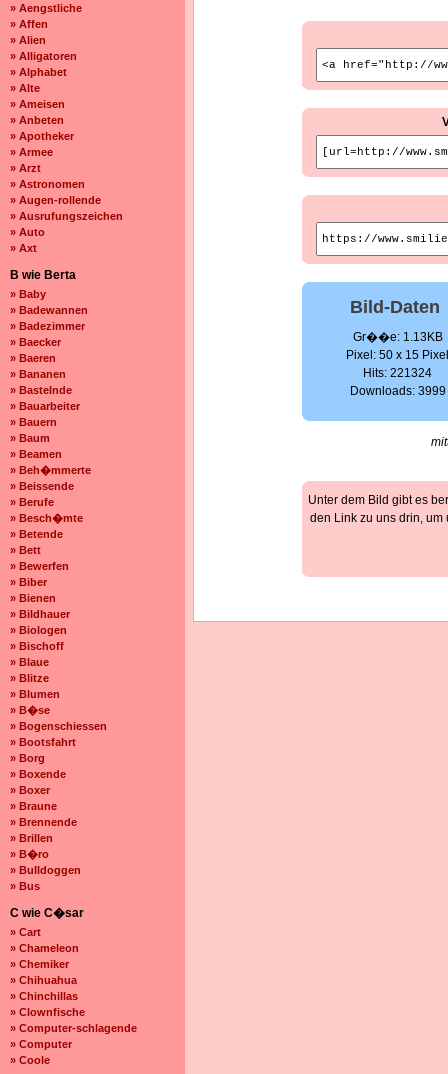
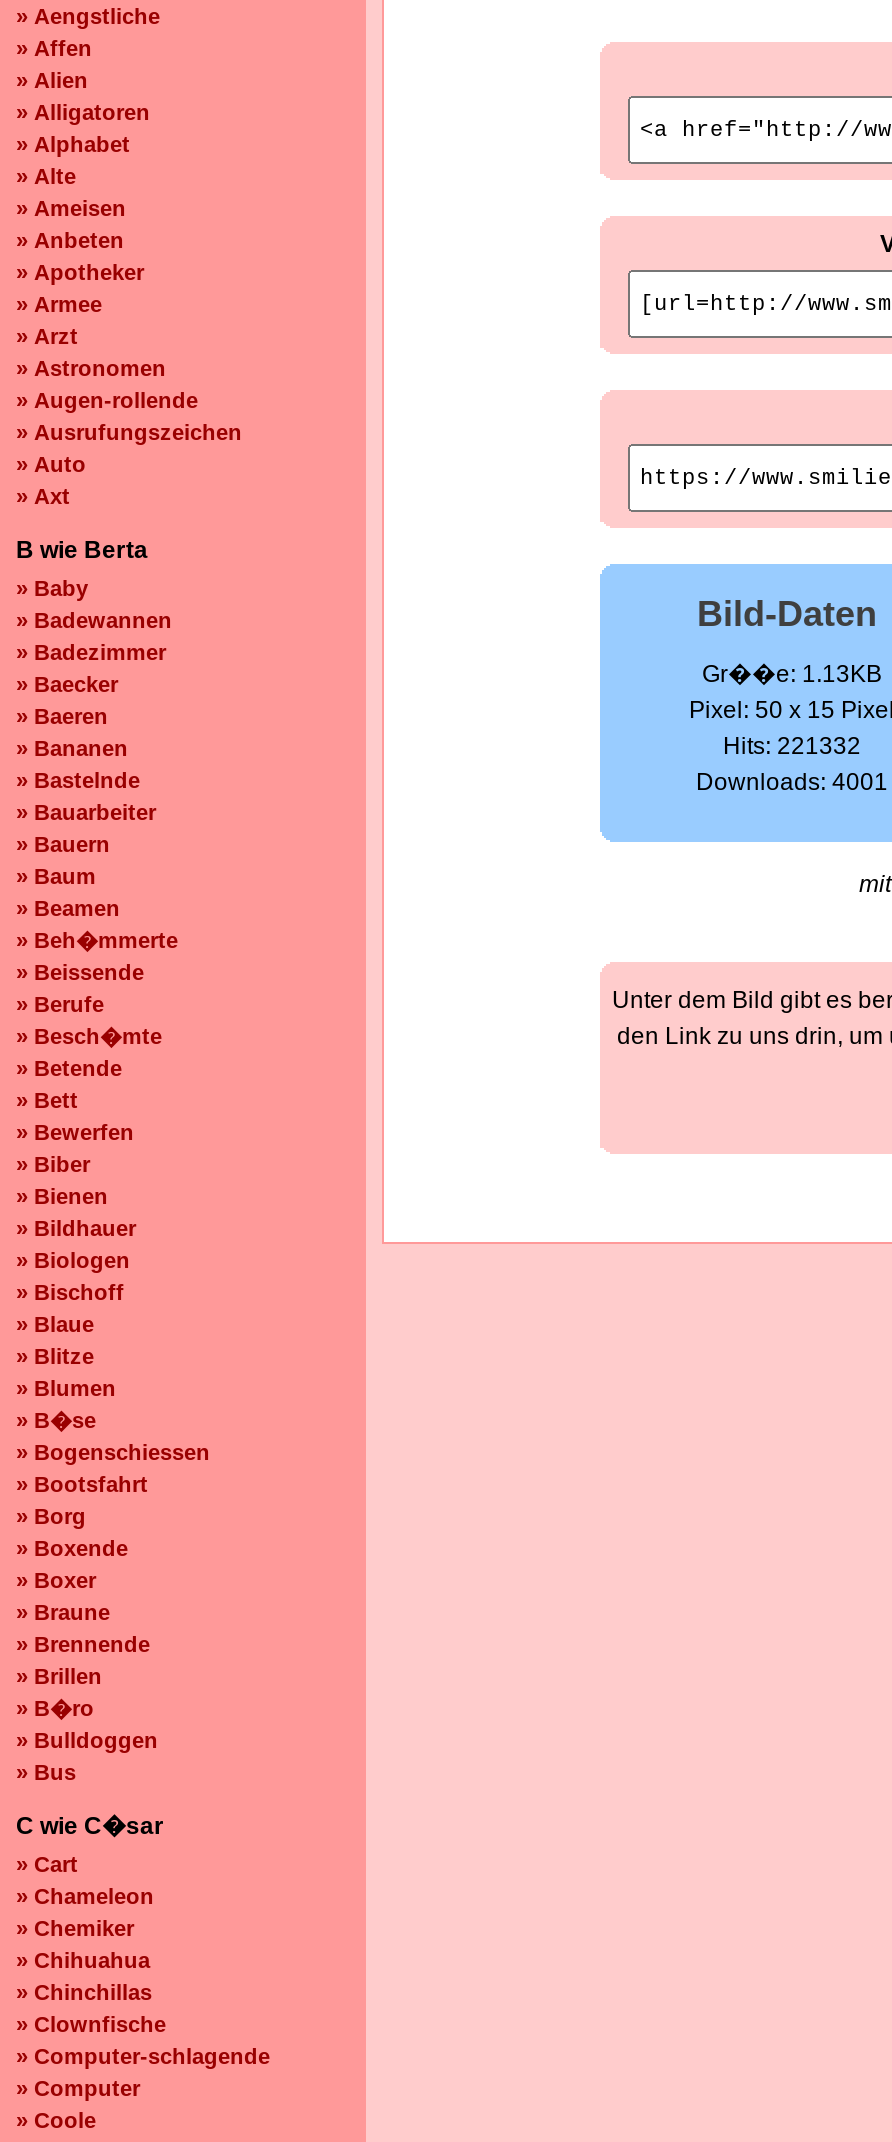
[363,366,432,380] Hits: 221324 -> [723,732,861,760] Hits: 221332
[350,384,446,398] Downloads: 3999 -> [696,768,888,796] Downloads: 4001

